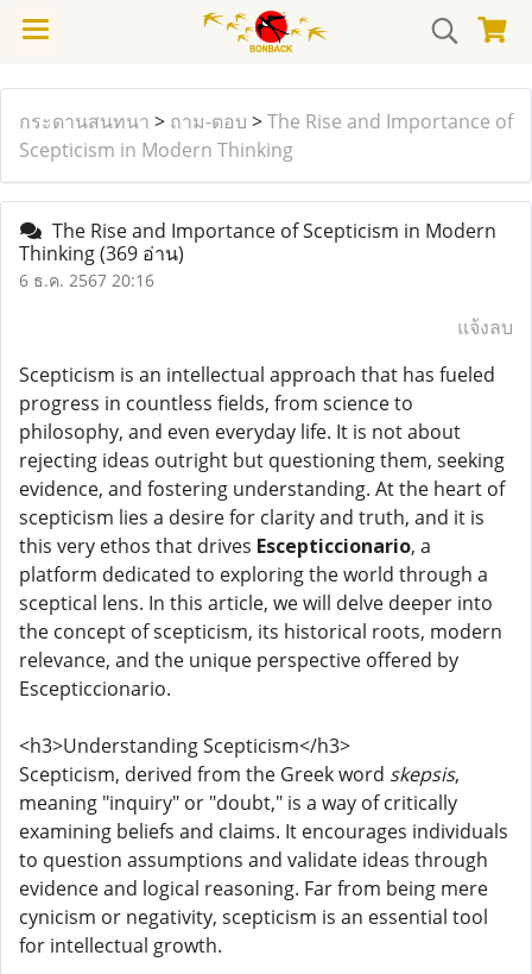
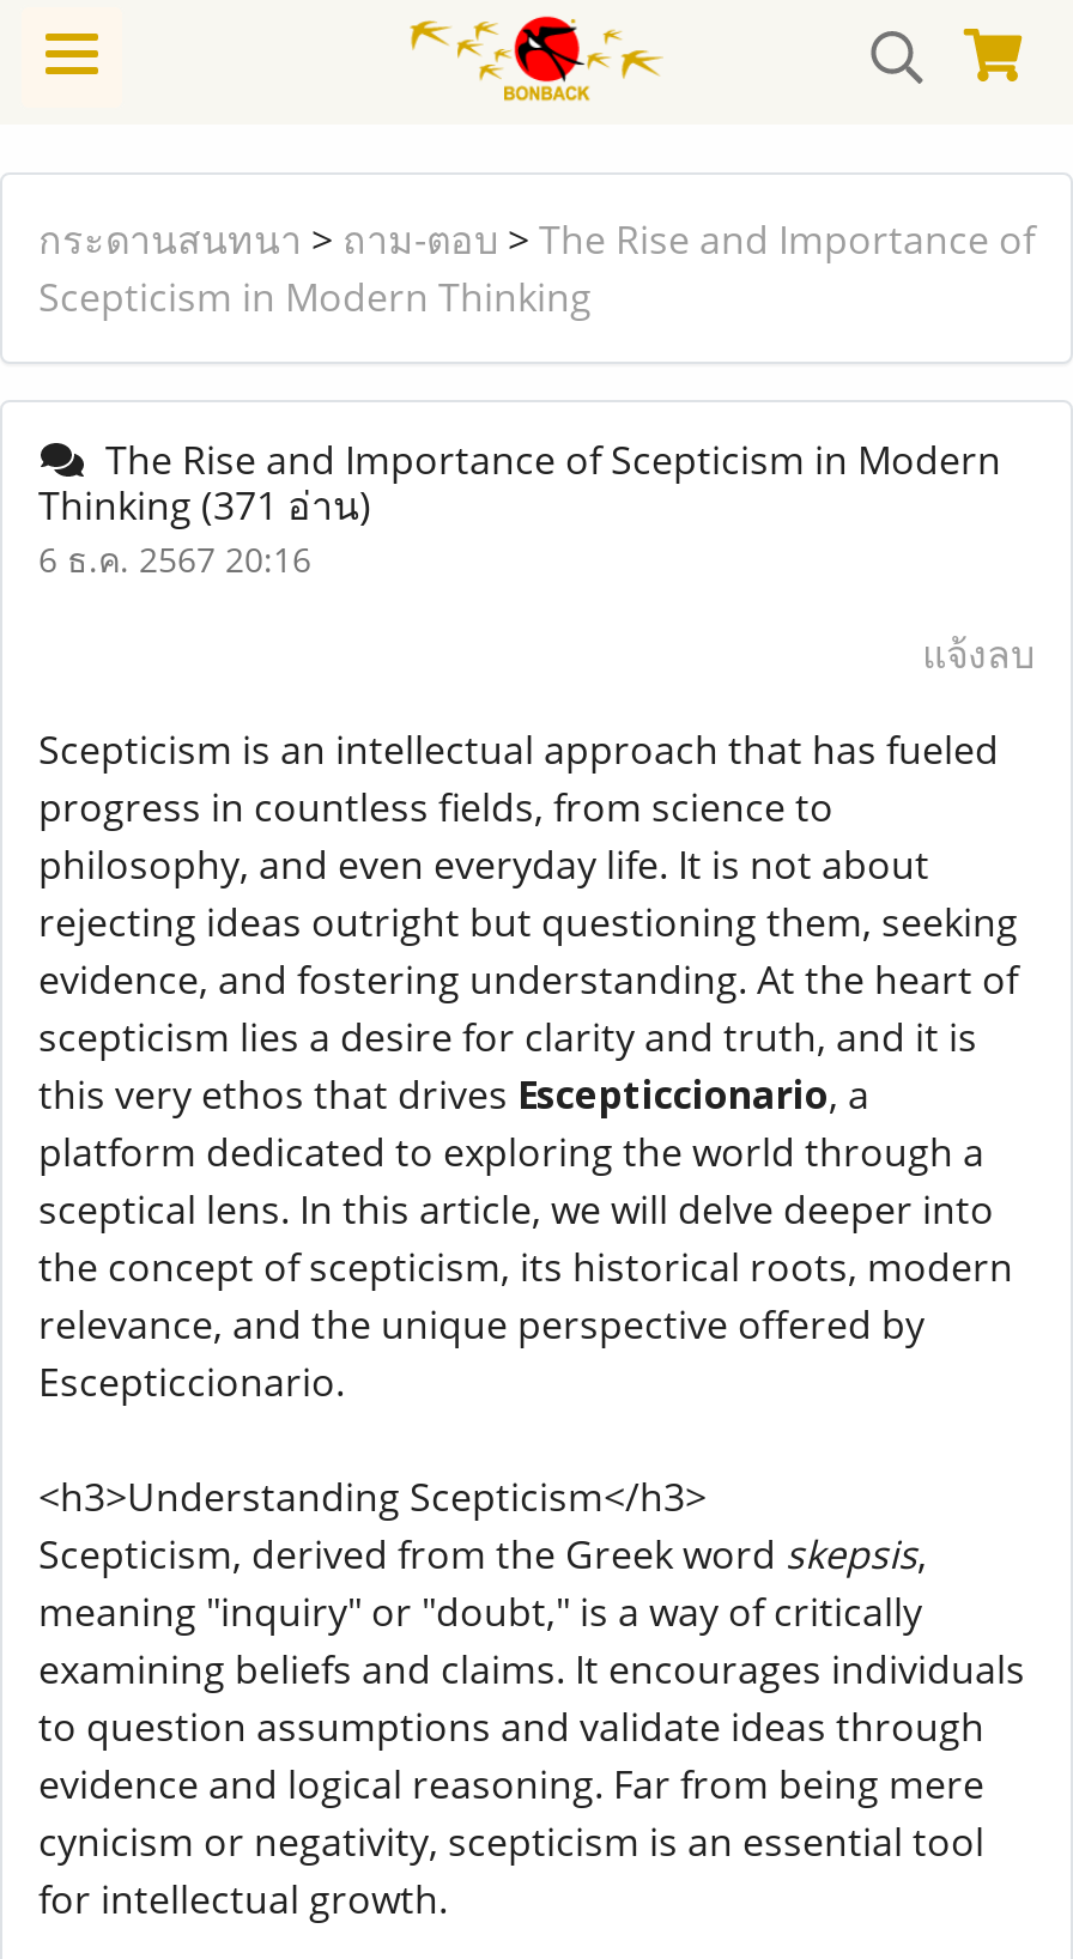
[19,240,184,266] Thinking (369 อ่าน) -> [38,479,371,532] Thinking (371 อ่าน)

